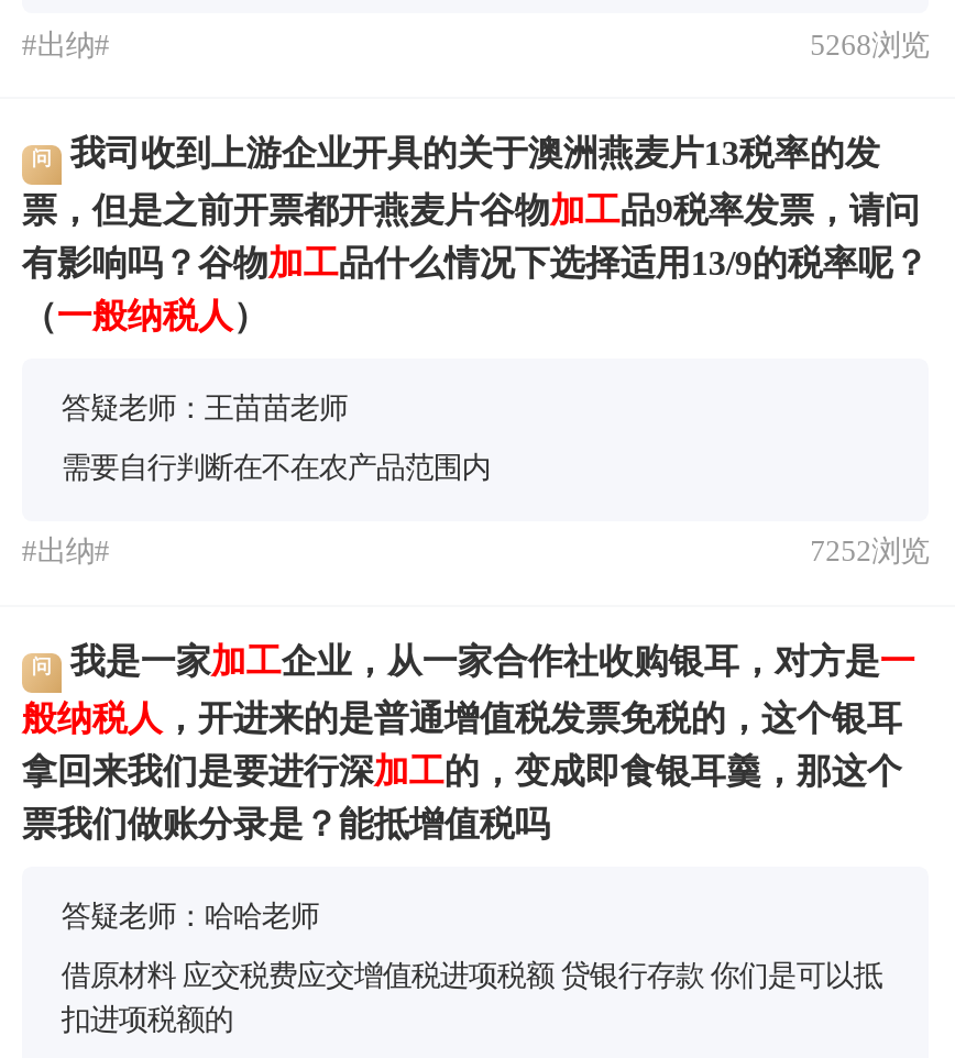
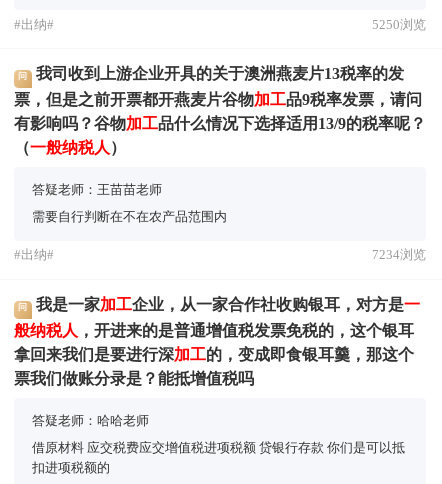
[810,27,929,60] 5268浏览 -> [372,16,426,31] 5250浏览
[810,535,929,568] 7252浏览 -> [372,247,426,262] 7234浏览

